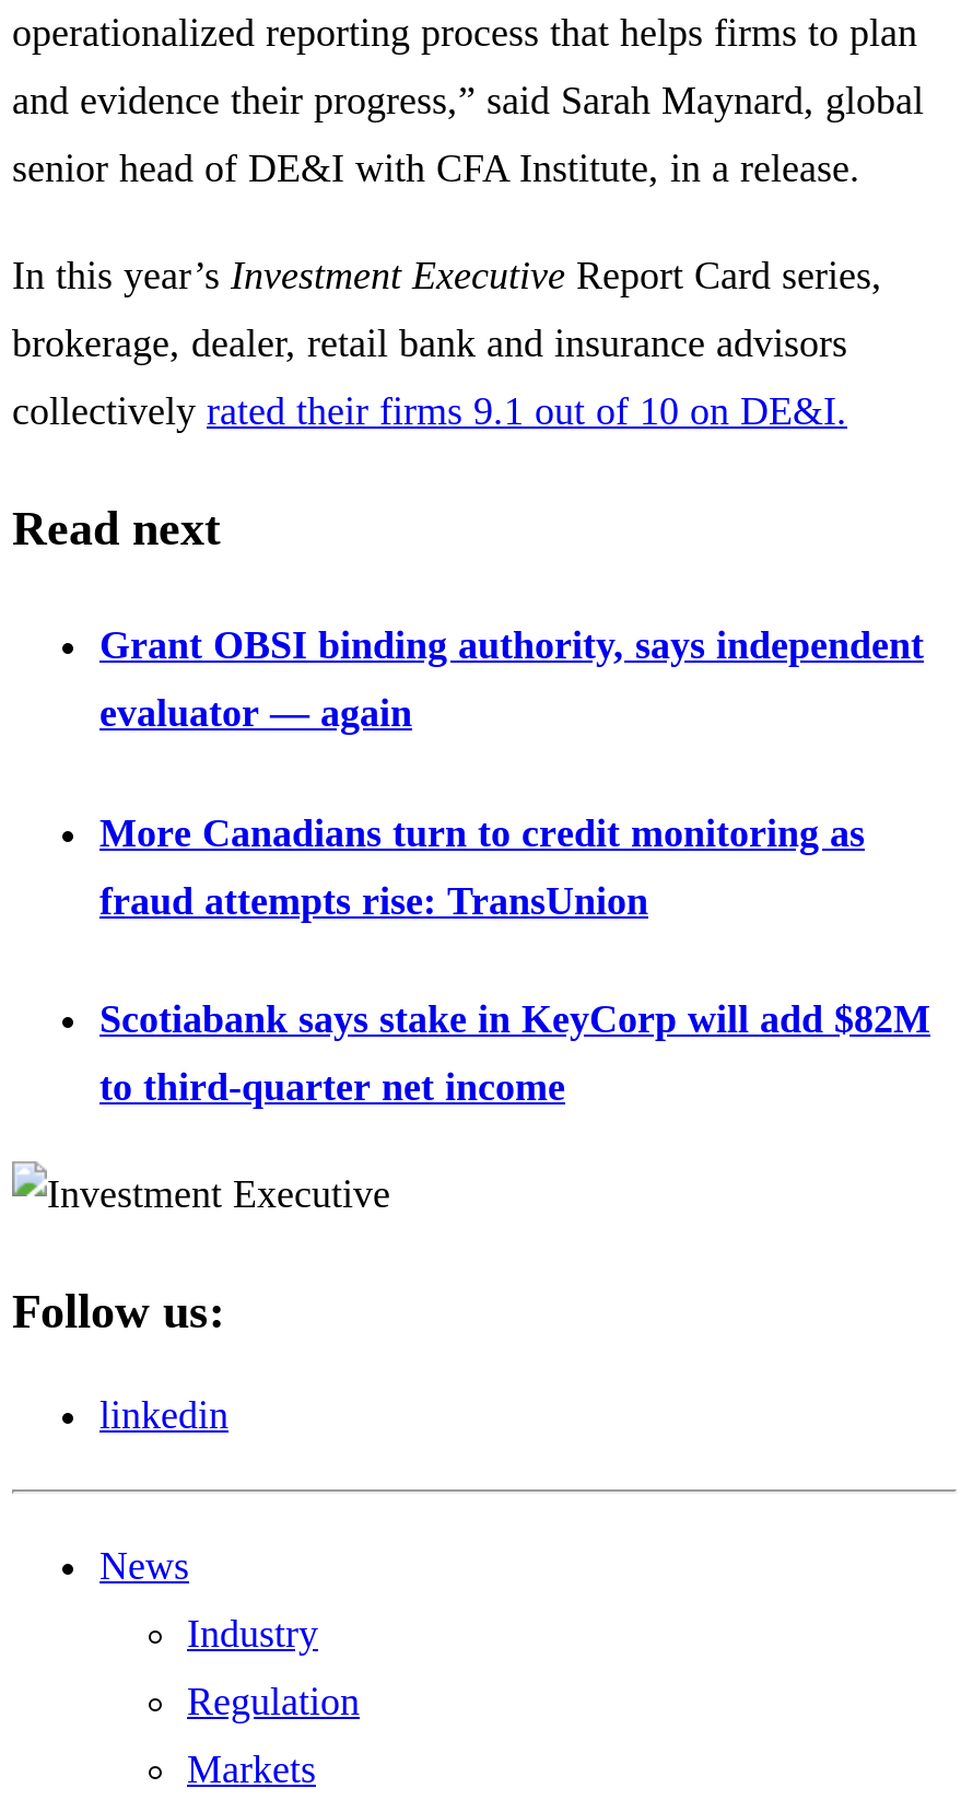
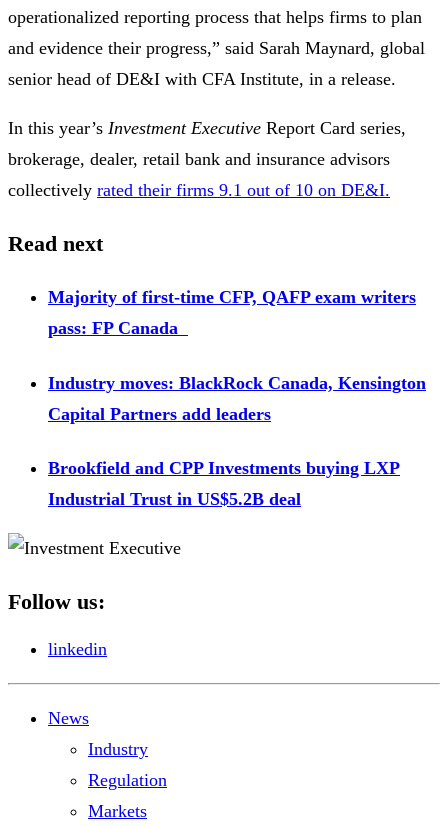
[99,622,924,666] Grant OBSI binding authority, says independent -> [48,287,416,307] Majority of first-time CFP, QAFP exam writers
[99,690,412,734] evaluator — again -> [48,318,188,338] pass: FP Canada
[99,810,865,854] More Canadians turn to credit monitoring as -> [48,372,426,392] Industry moves: BlackRock Canada, Kensington
[99,878,648,922] fraud attempts rise: TransUnion -> [48,403,271,423] Capital Partners add leaders
[99,998,930,1042] Scotiabank says stake in KeyCorp will add $82M -> [48,458,400,478] Brookfield and CPP Investments buying LXP
[99,1066,565,1110] to third-quarter net income -> [48,489,301,509] Industrial Trust in US$5.2B deal

